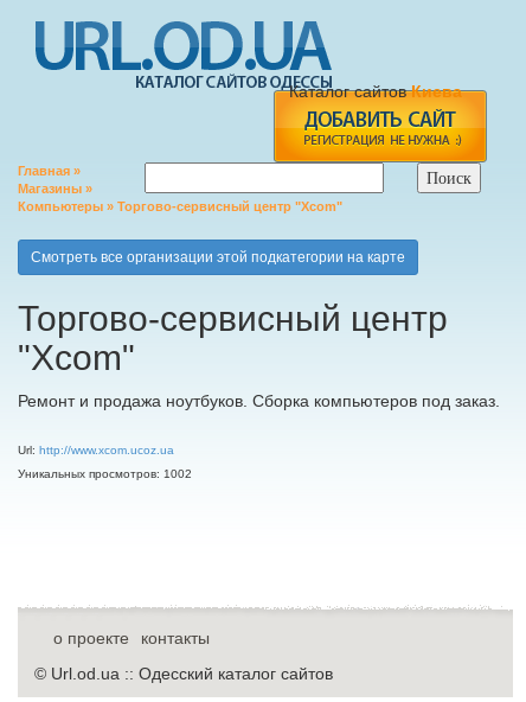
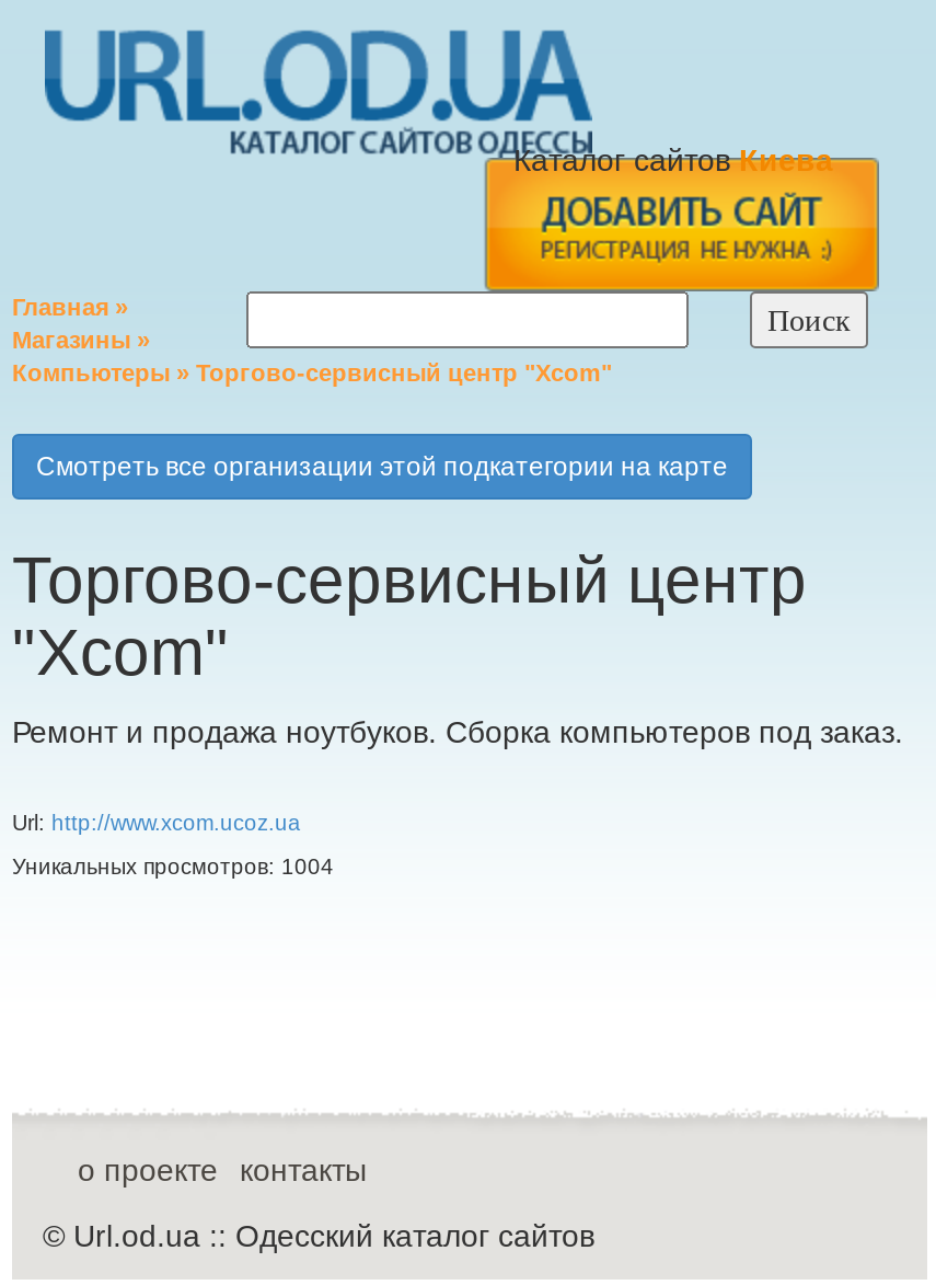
[18,467,192,480] Уникальных просмотров: 1002 -> [12,854,334,879] Уникальных просмотров: 1004

